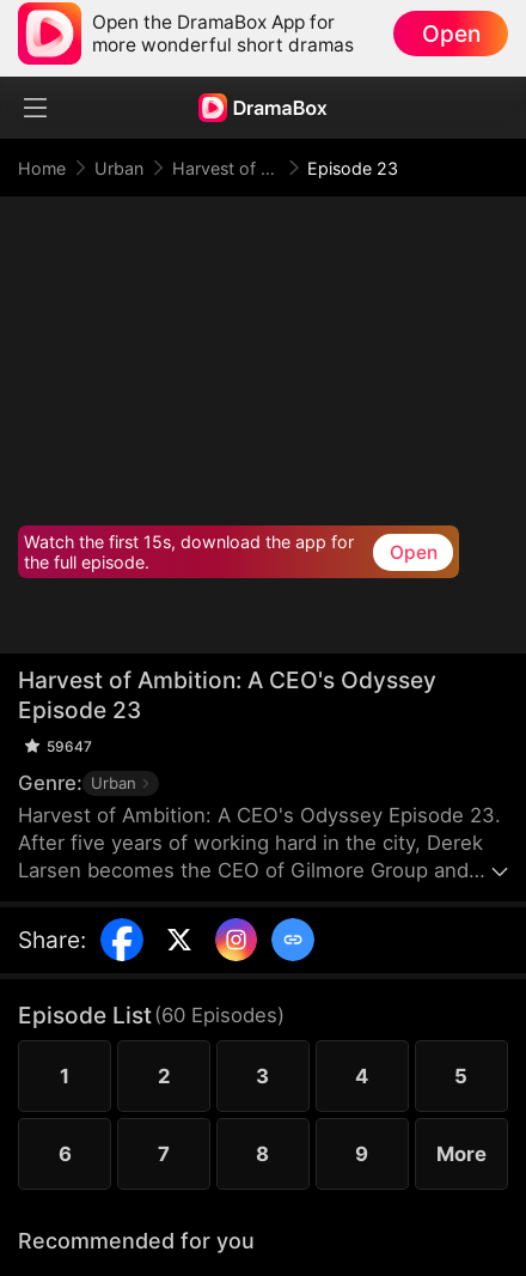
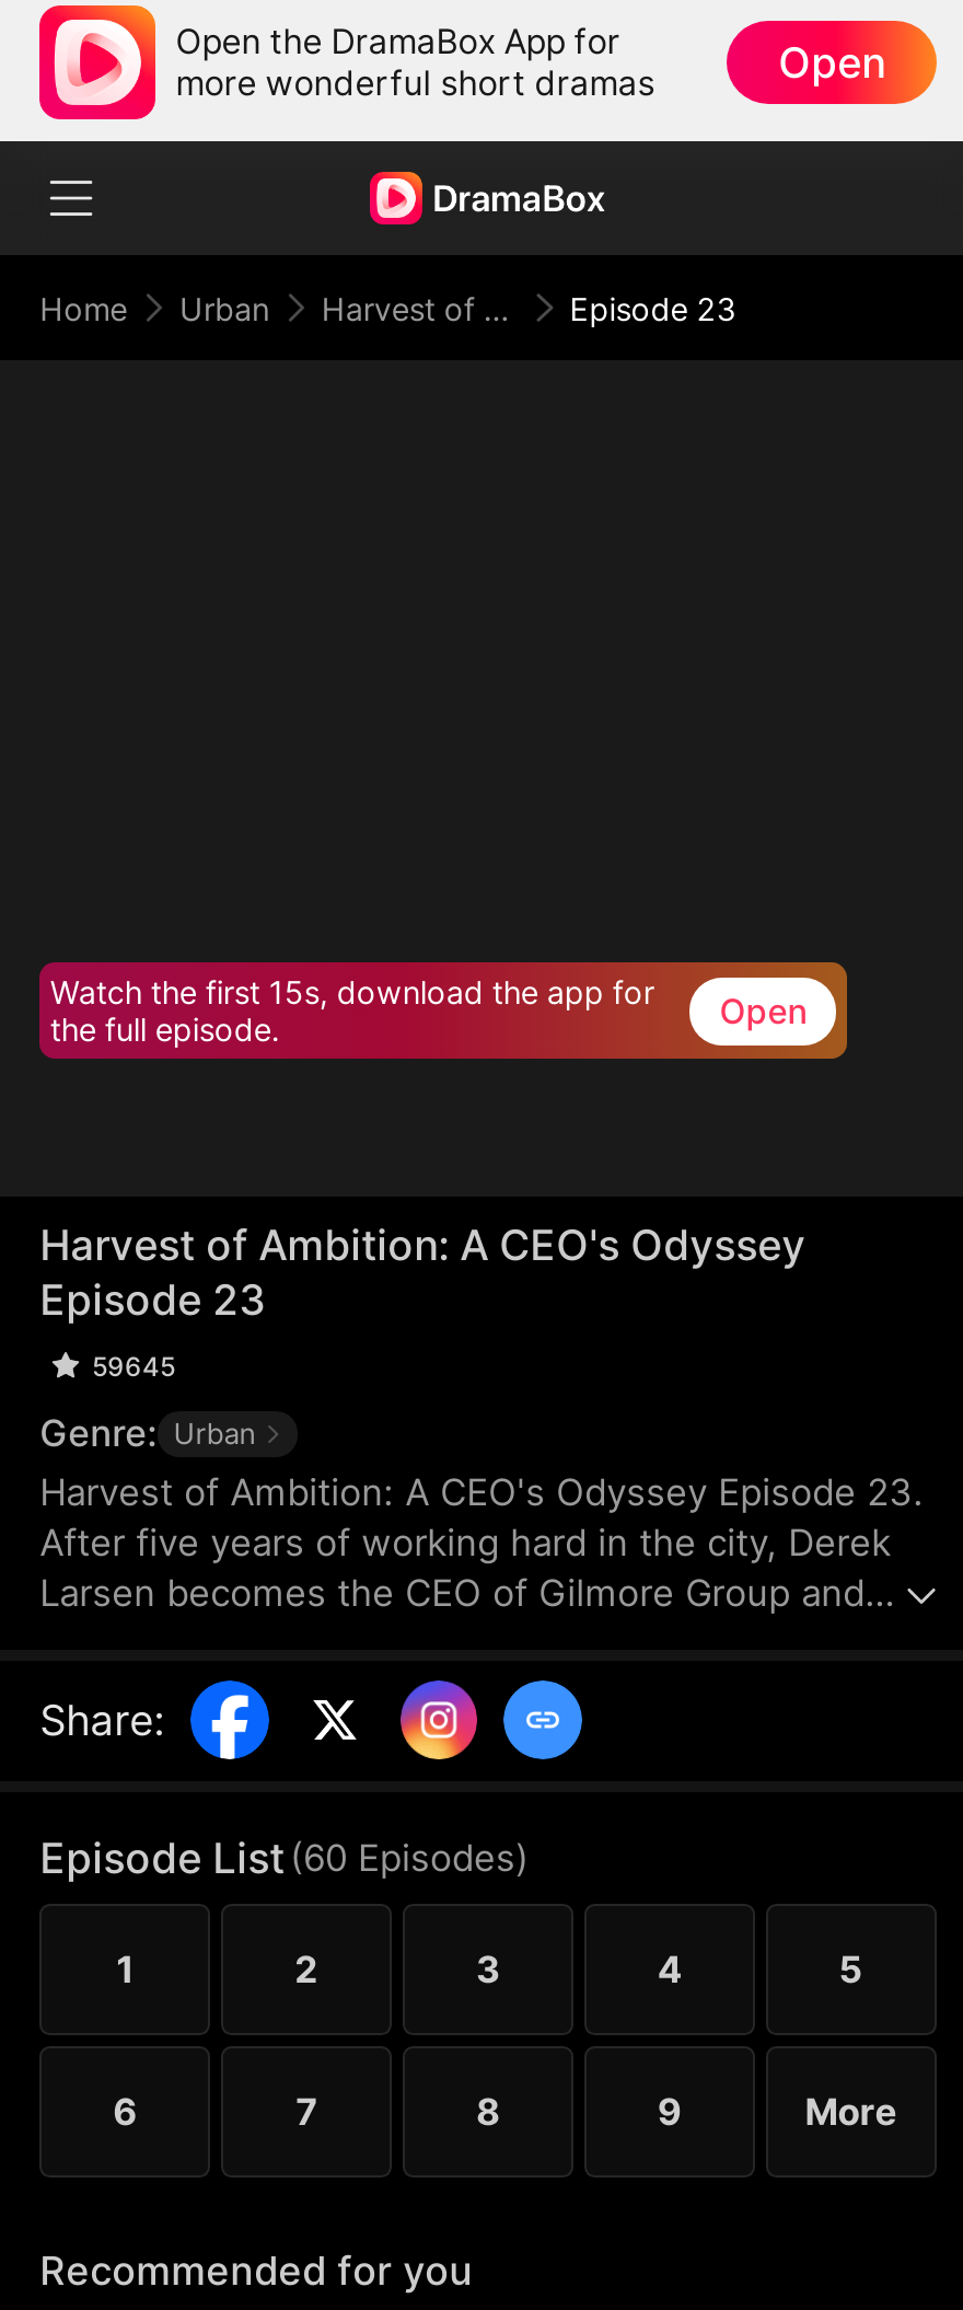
[47,737,92,755] 59647 -> [92,1350,175,1382] 59645

